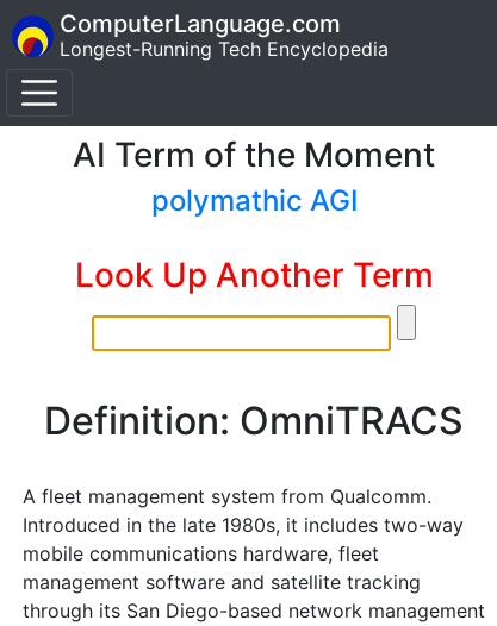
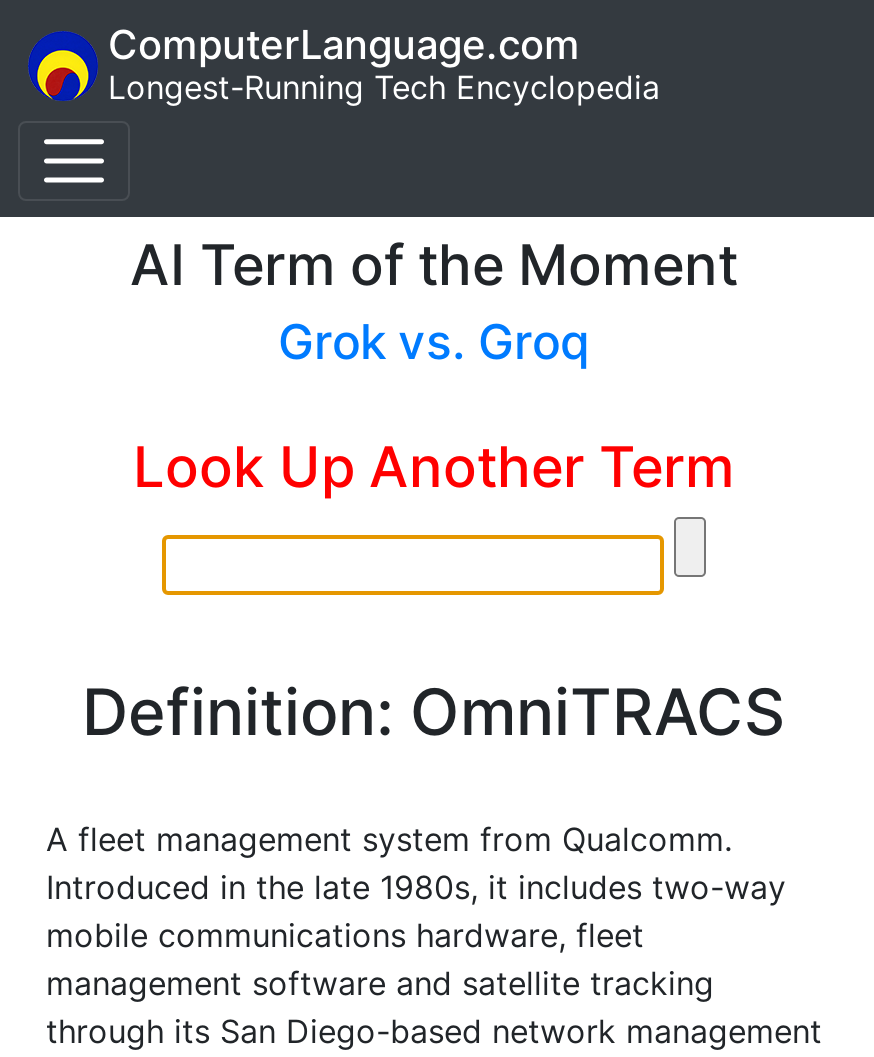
[151,183,357,218] polymathic AGI -> [278,313,590,371] Grok vs. Groq

